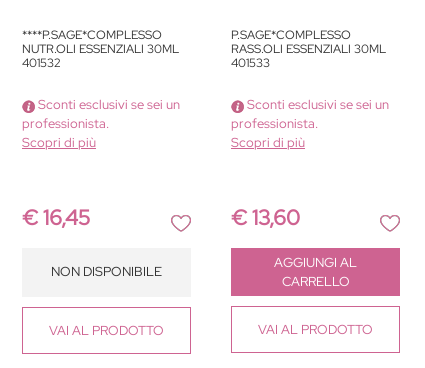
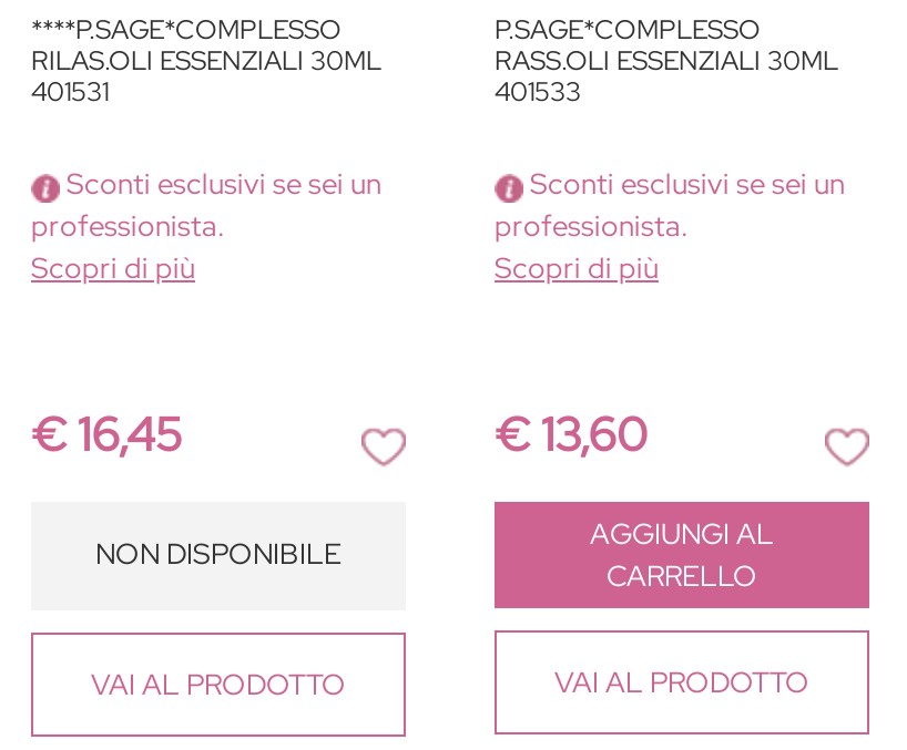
[22,41,179,57] NUTR.OLI ESSENZIALI 30ML -> [31,44,381,79] RILAS.OLI ESSENZIALI 30ML
[22,55,61,71] 401532 -> [31,75,109,110] 401531

